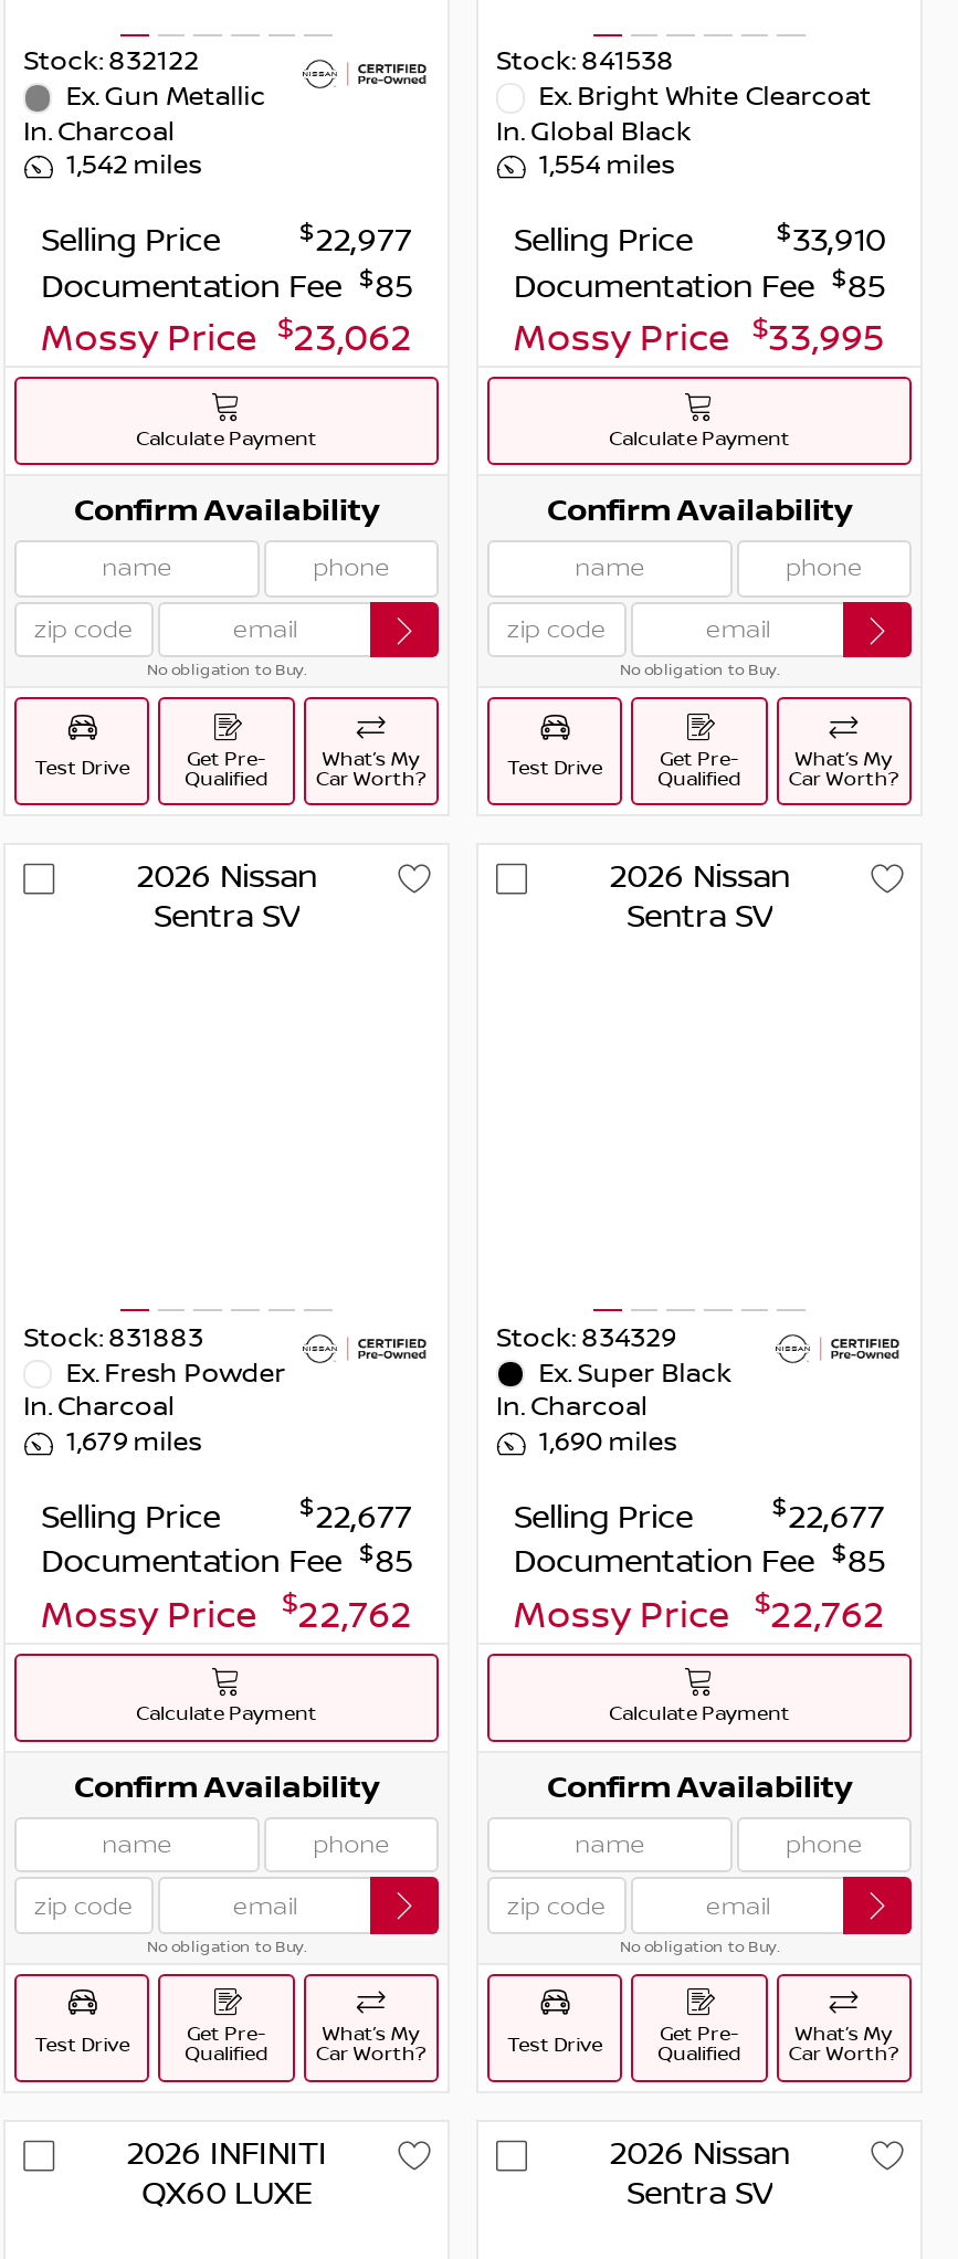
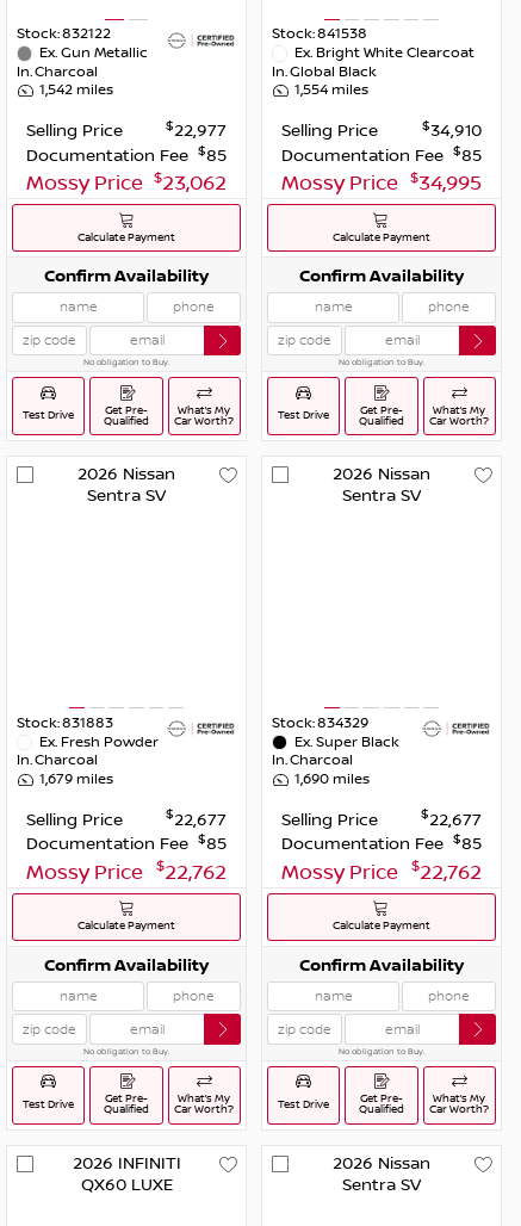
[777,217,885,260] $33,910 -> [422,118,482,141] $34,910
[514,312,885,362] Mossy Price $33,995 -> [281,169,482,196] Mossy Price $34,995

